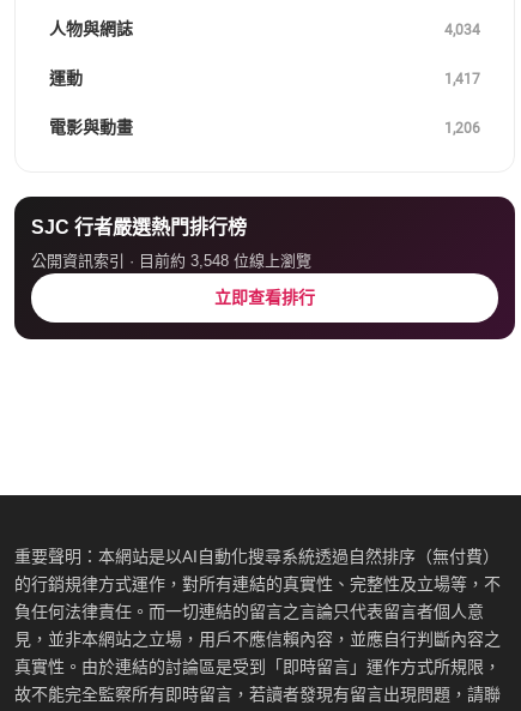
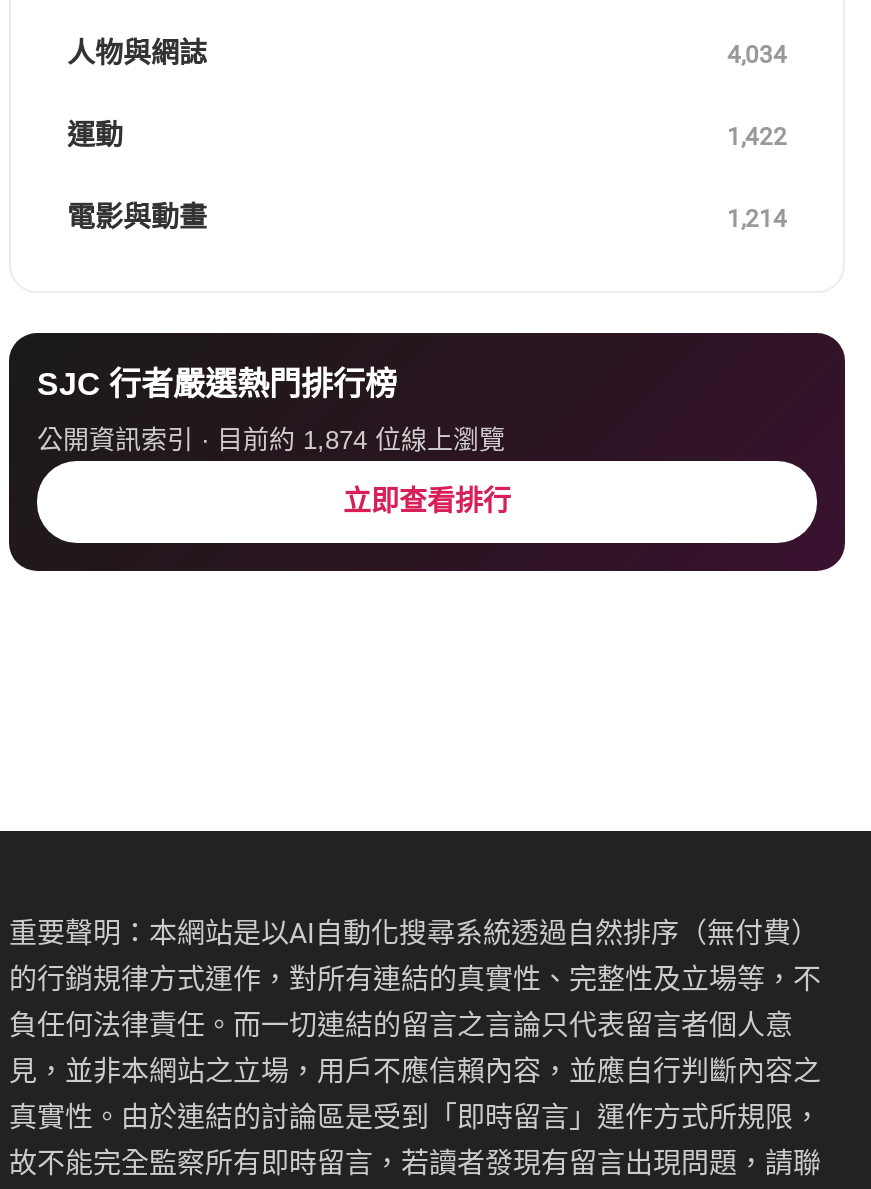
[444,71,480,87] 1,417 -> [727,123,787,151] 1,422
[444,120,480,136] 1,206 -> [727,205,787,233] 1,214
[31,252,311,270] 公開資訊索引 · 目前約 3,548 位線上瀏覽 -> [37,425,505,455] 公開資訊索引 · 目前約 1,874 位線上瀏覽

